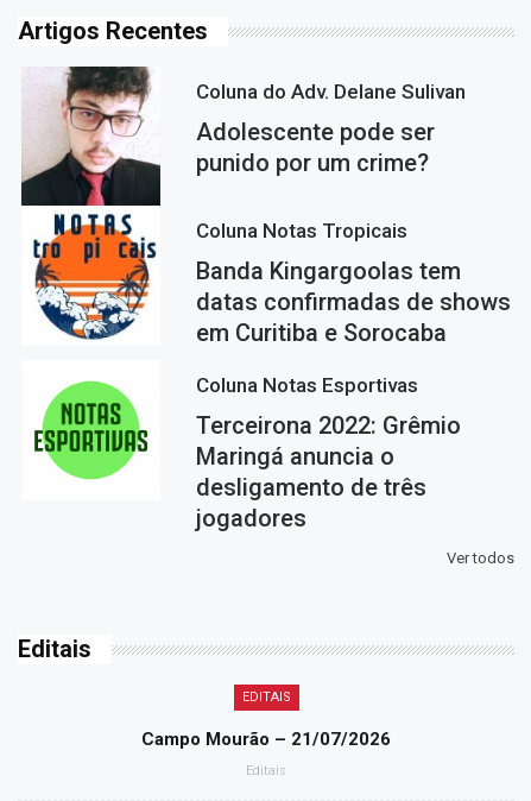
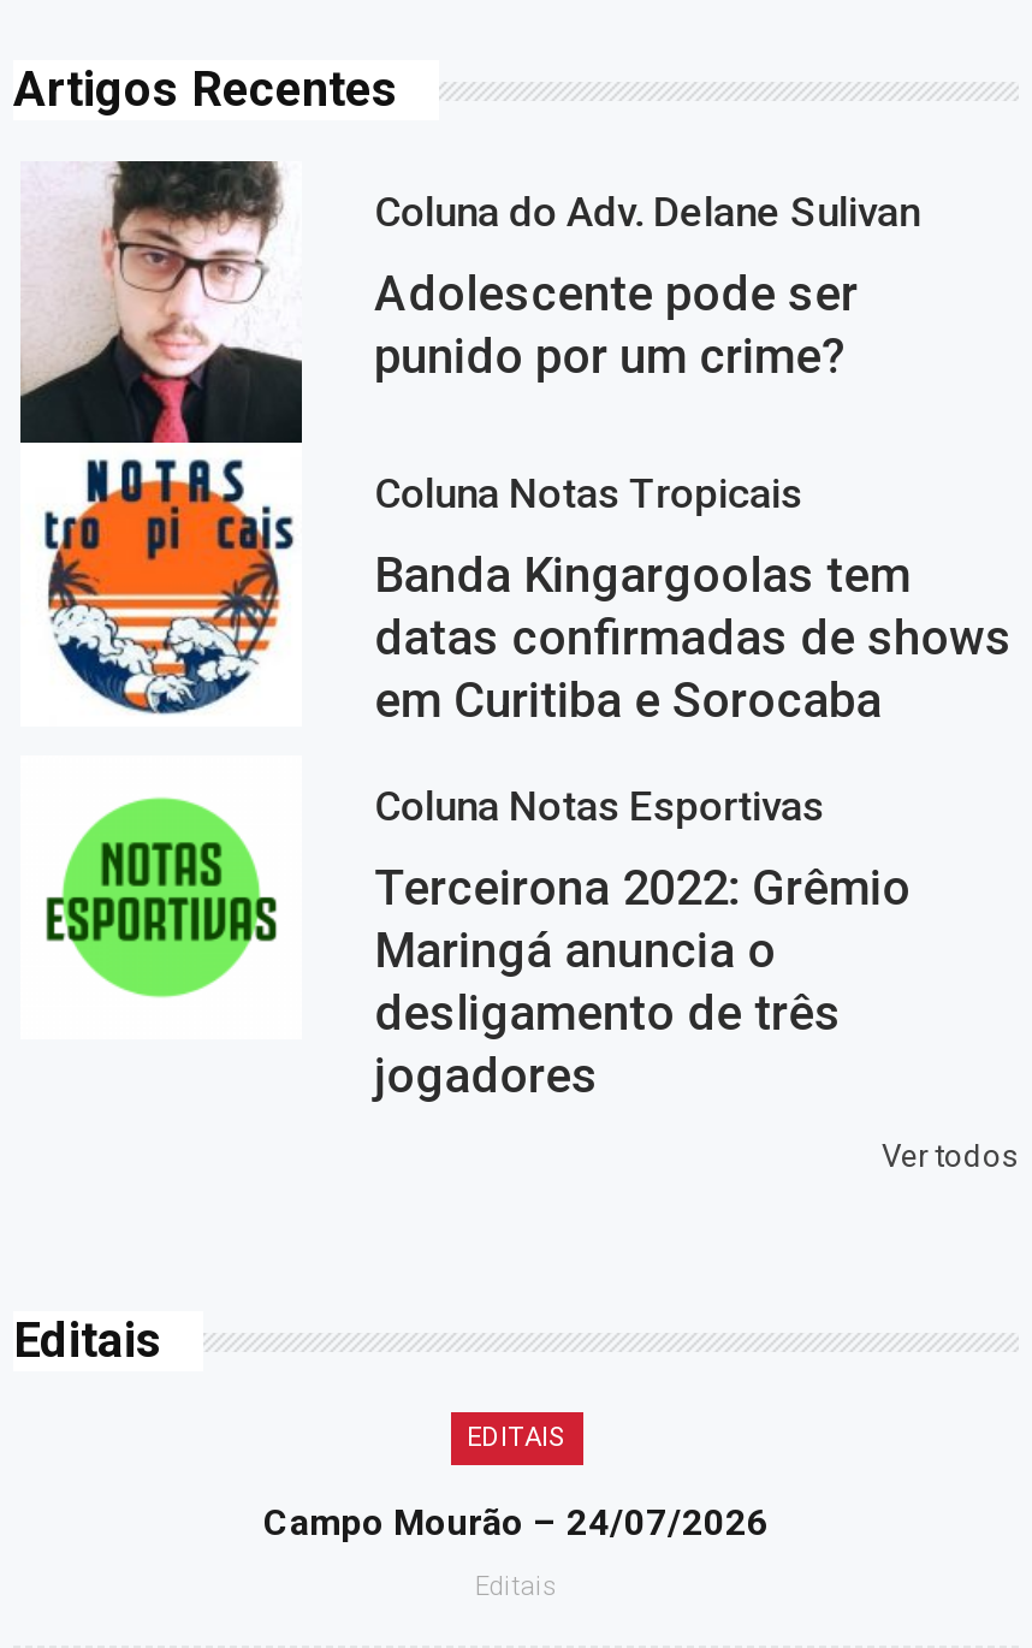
[141,728,391,750] Campo Mourão – 21/07/2026 -> [263,1501,769,1544] Campo Mourão – 24/07/2026

